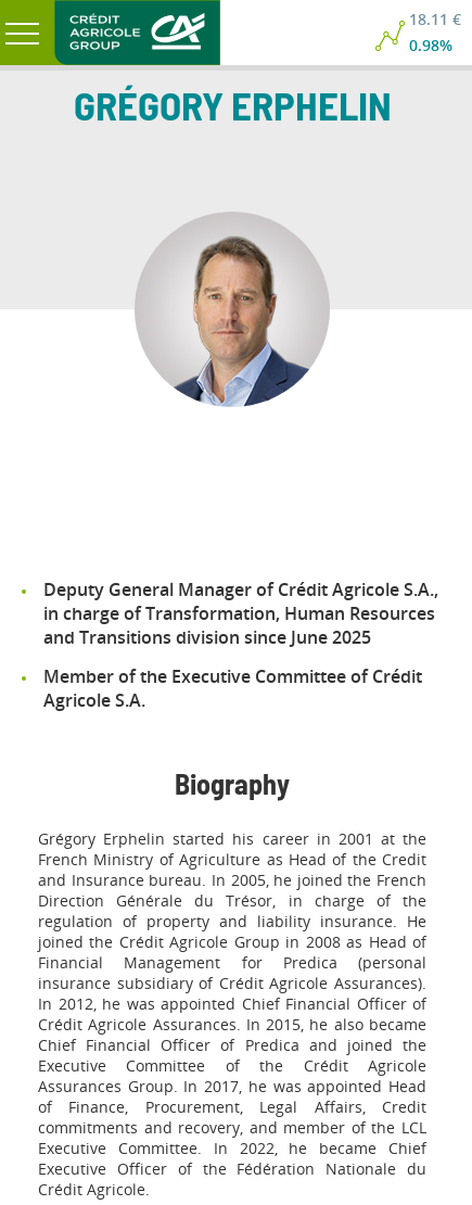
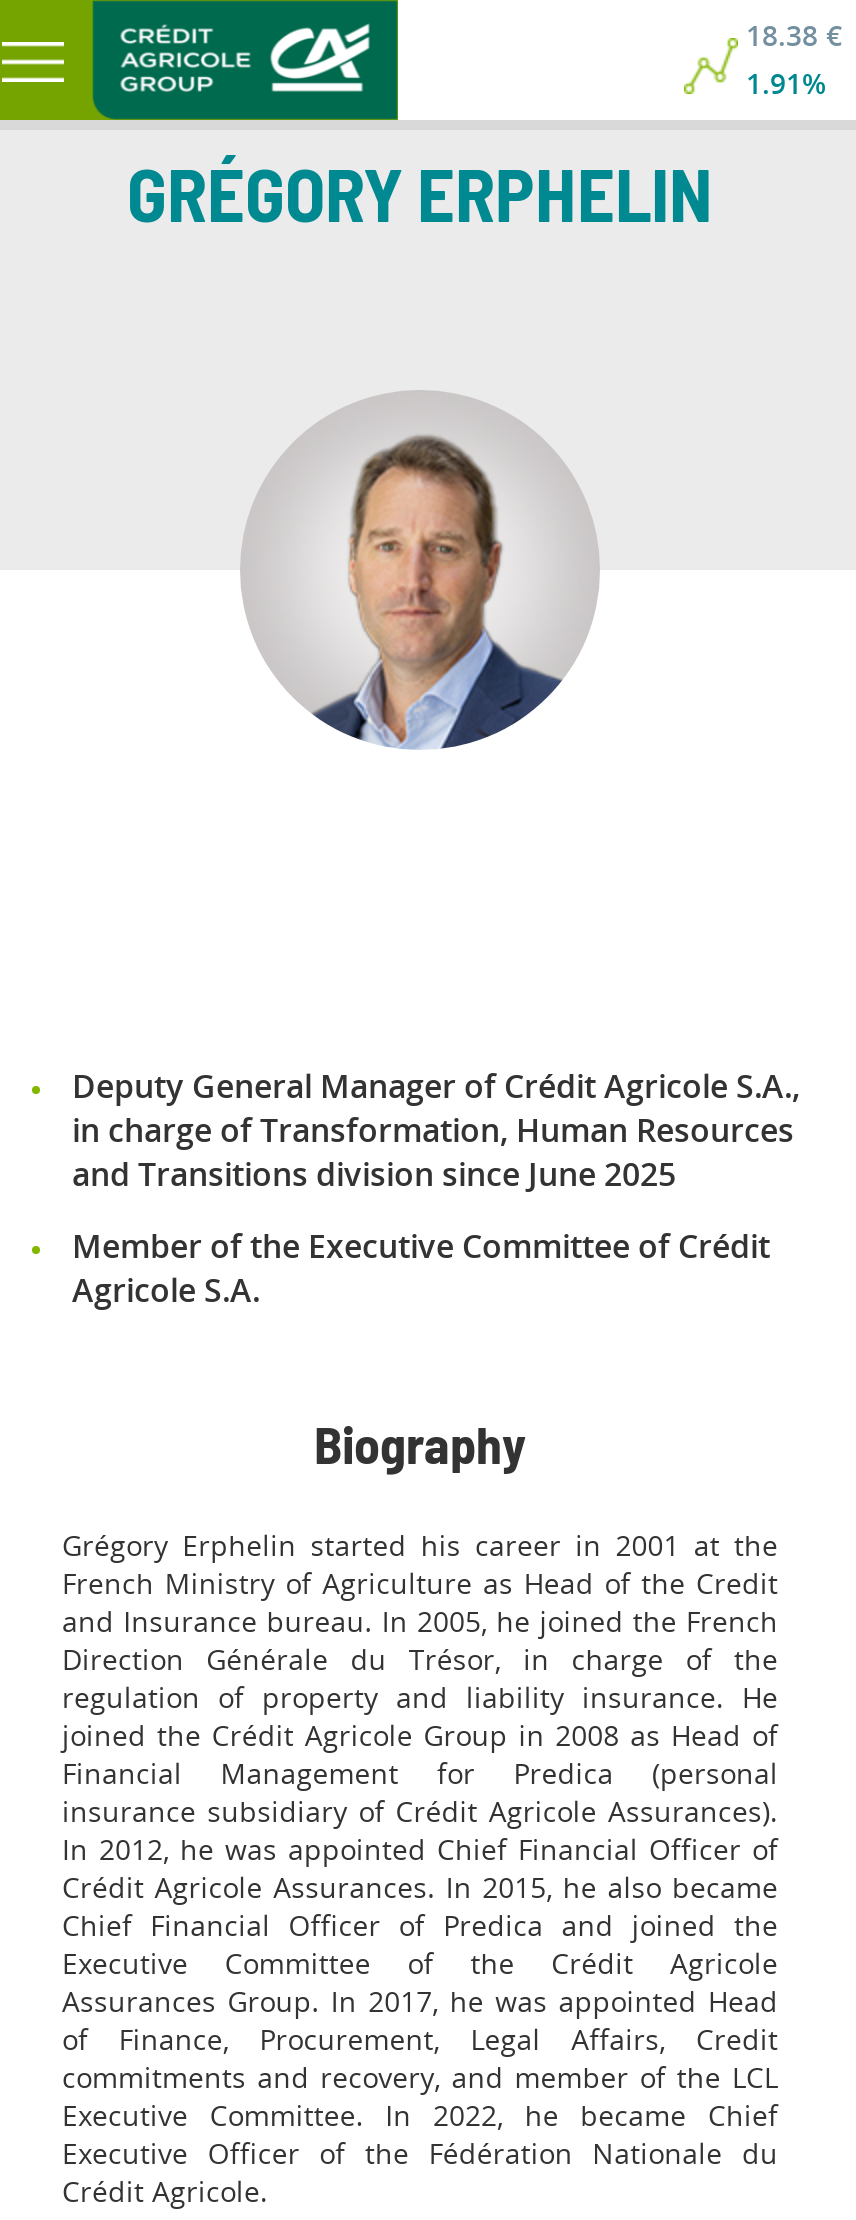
[409,9,461,29] 18.11 € -> [746,16,842,54] 18.38 €
[409,35,452,55] 0.98% -> [746,64,826,102] 1.91%

